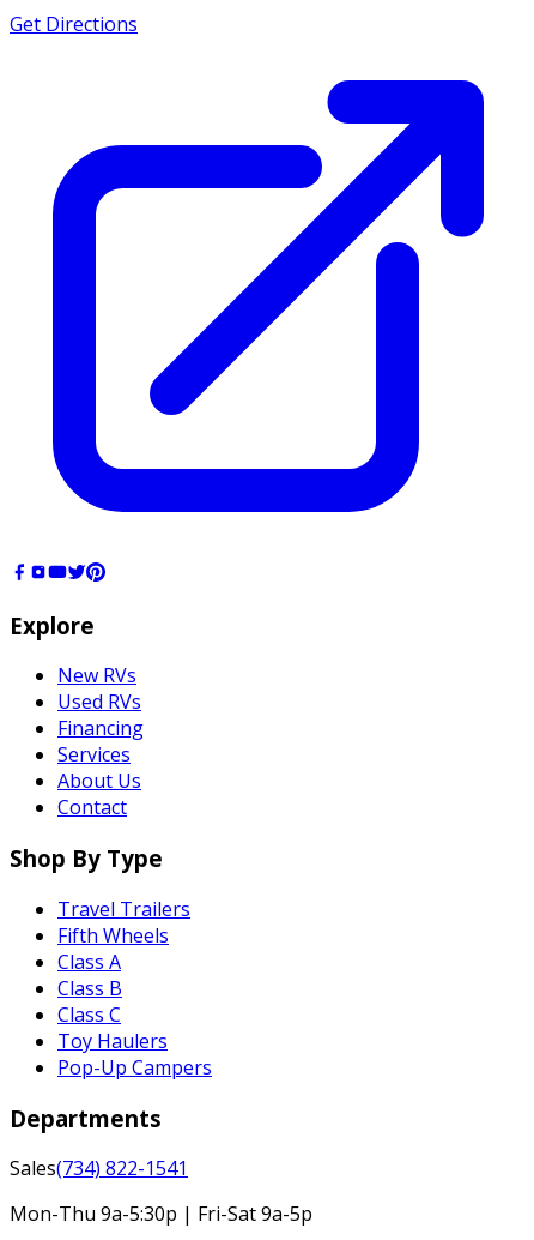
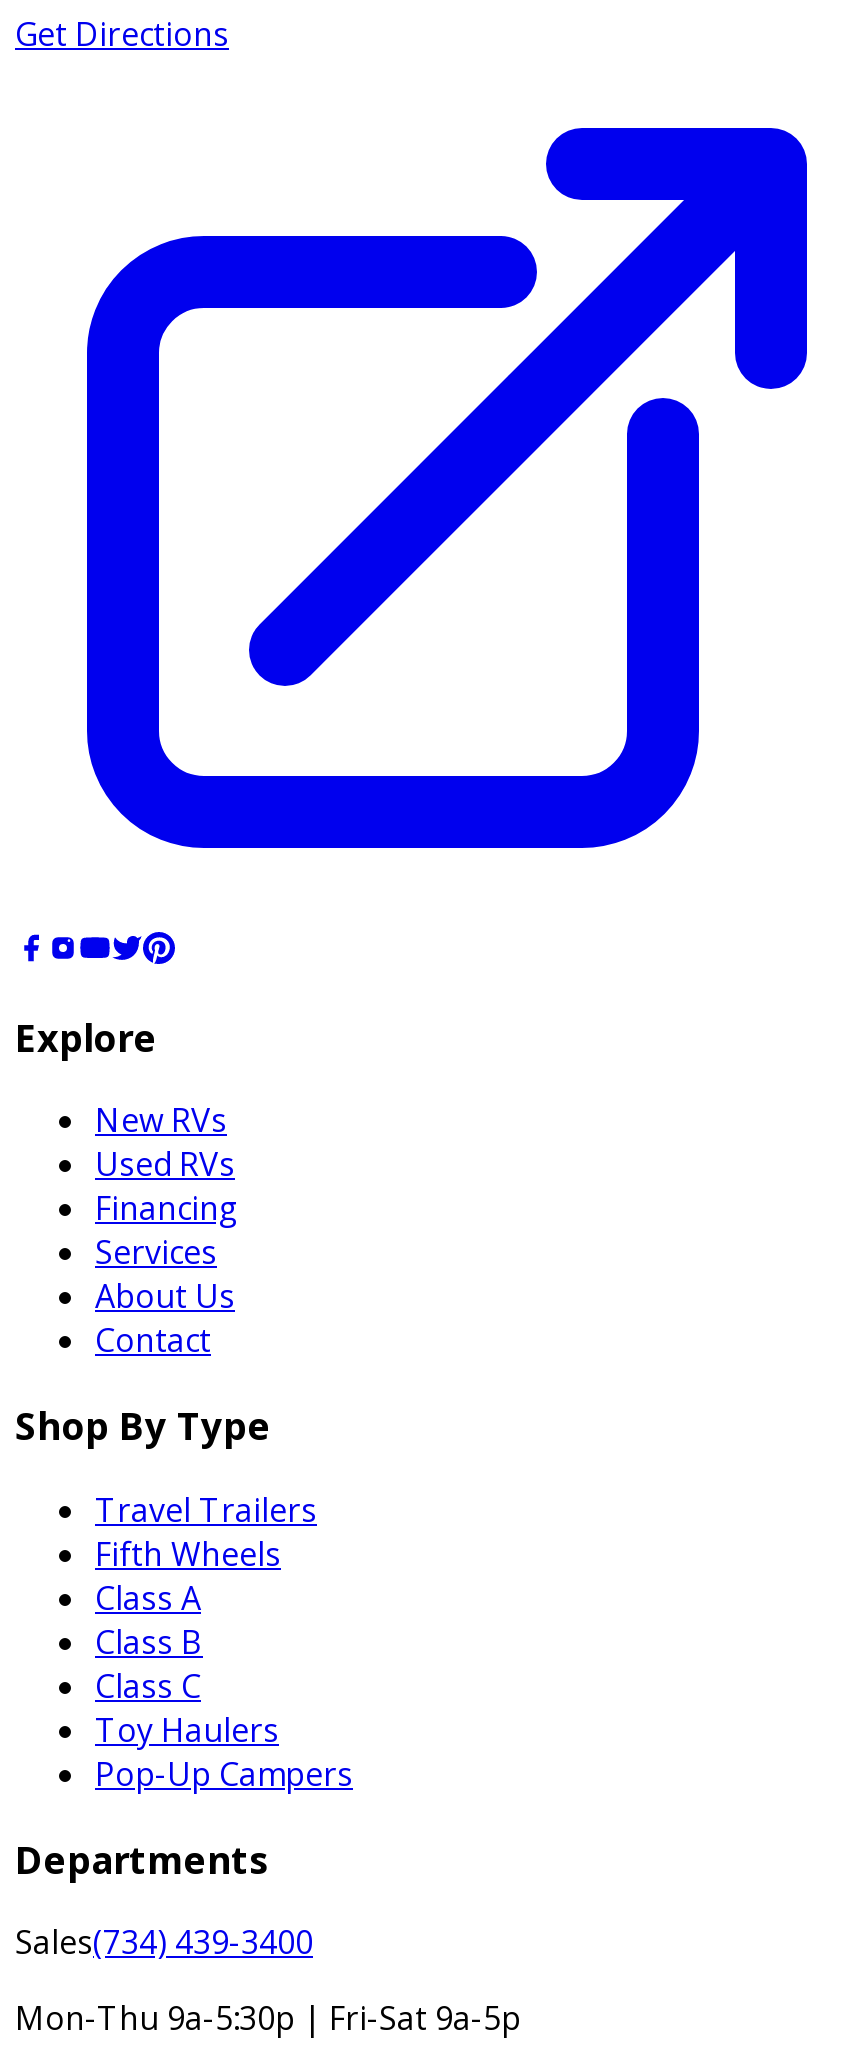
[10,1155,188,1182] Sales(734) 822-1541 -> [15,1921,313,1965] Sales(734) 439-3400

